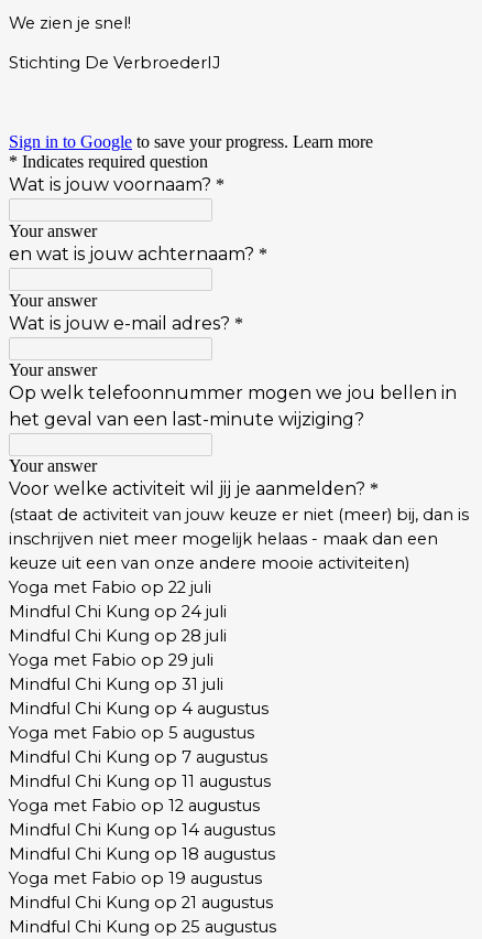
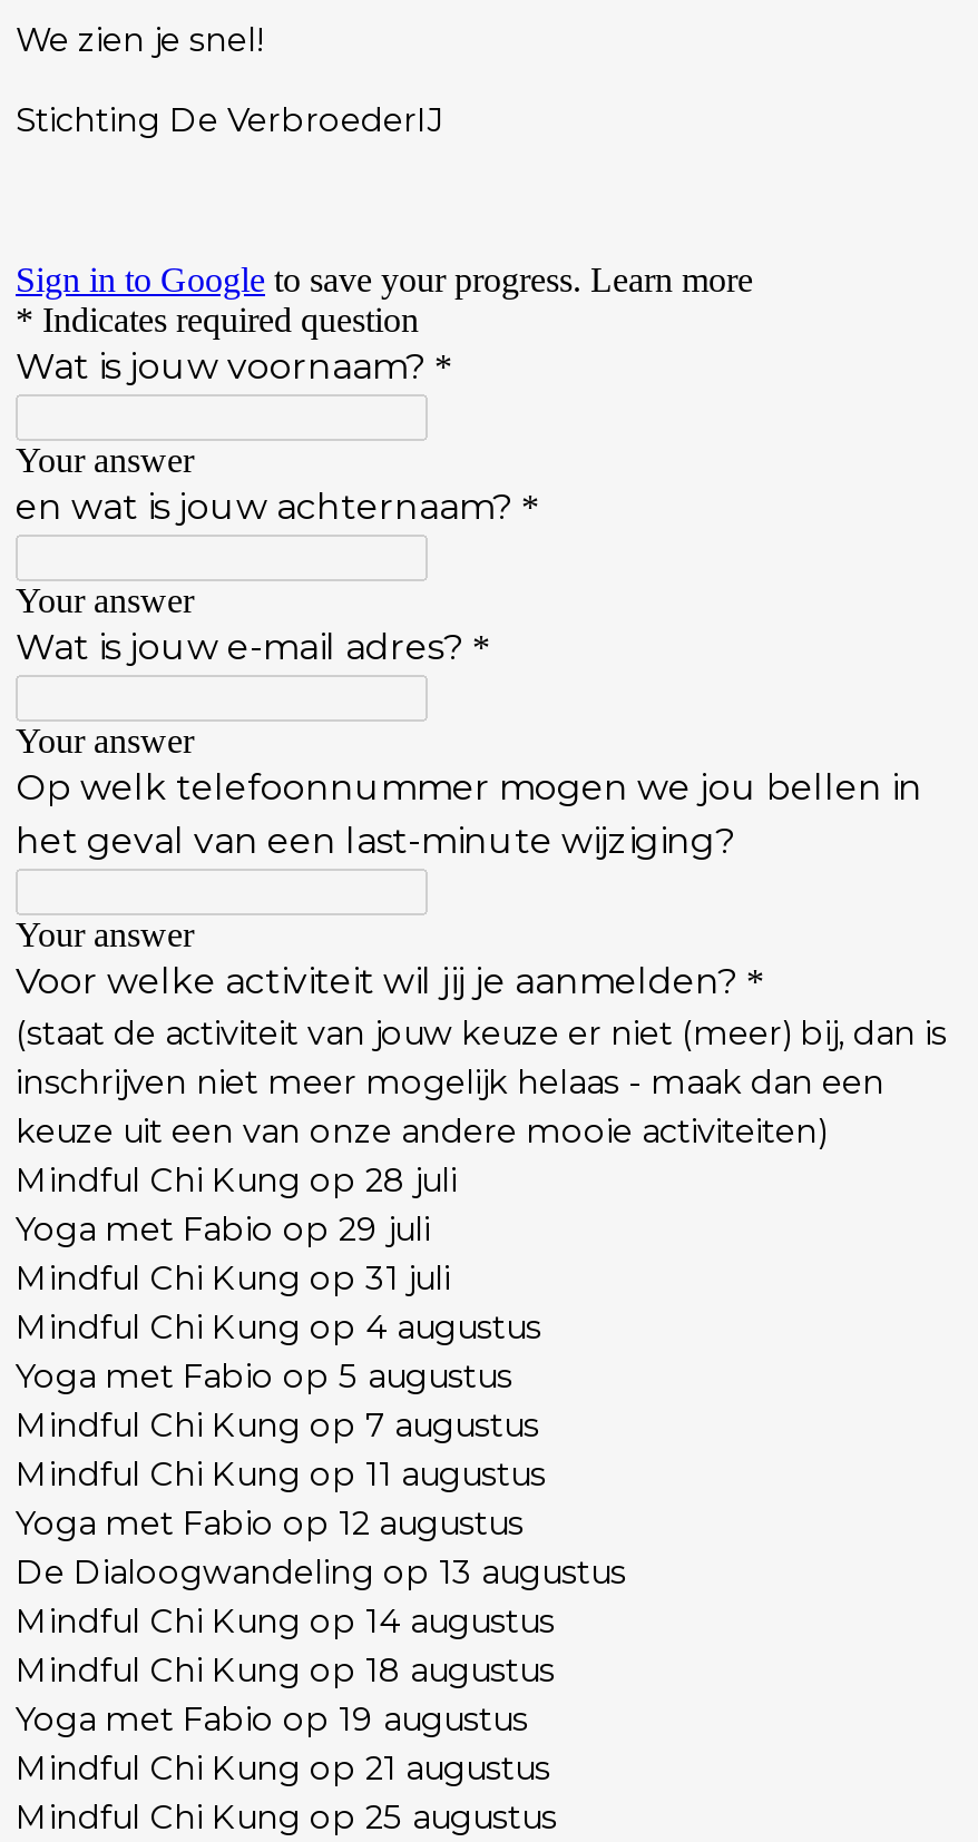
[9,577,227,621] Yoga met Fabio op 22 juli | Mindful Chi Kung op 24 juli -> none
moved [9,626,271,815] -> [16,1160,546,1543]: Mindful Chi Kung op 28 juli | Yoga met Fabio op 29 juli | Mindful Chi Kung op 31 juli | Mindful Chi Kung op 4 augustus | Yoga met Fabio op 5 augustus | Mindful Chi Kung op 7 augustus | Mindful Chi Kung op 11 augustus | Yoga met Fabio op 12 augustus
none -> [16,1552,626,1592] De Dialoogwandeling op 13 augustus

